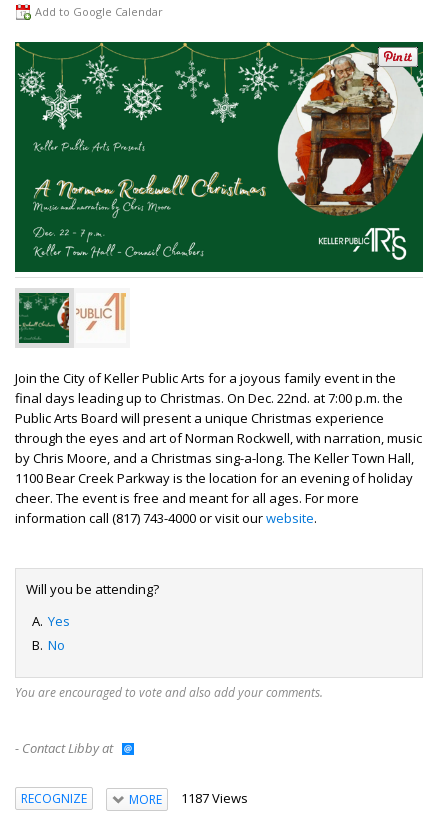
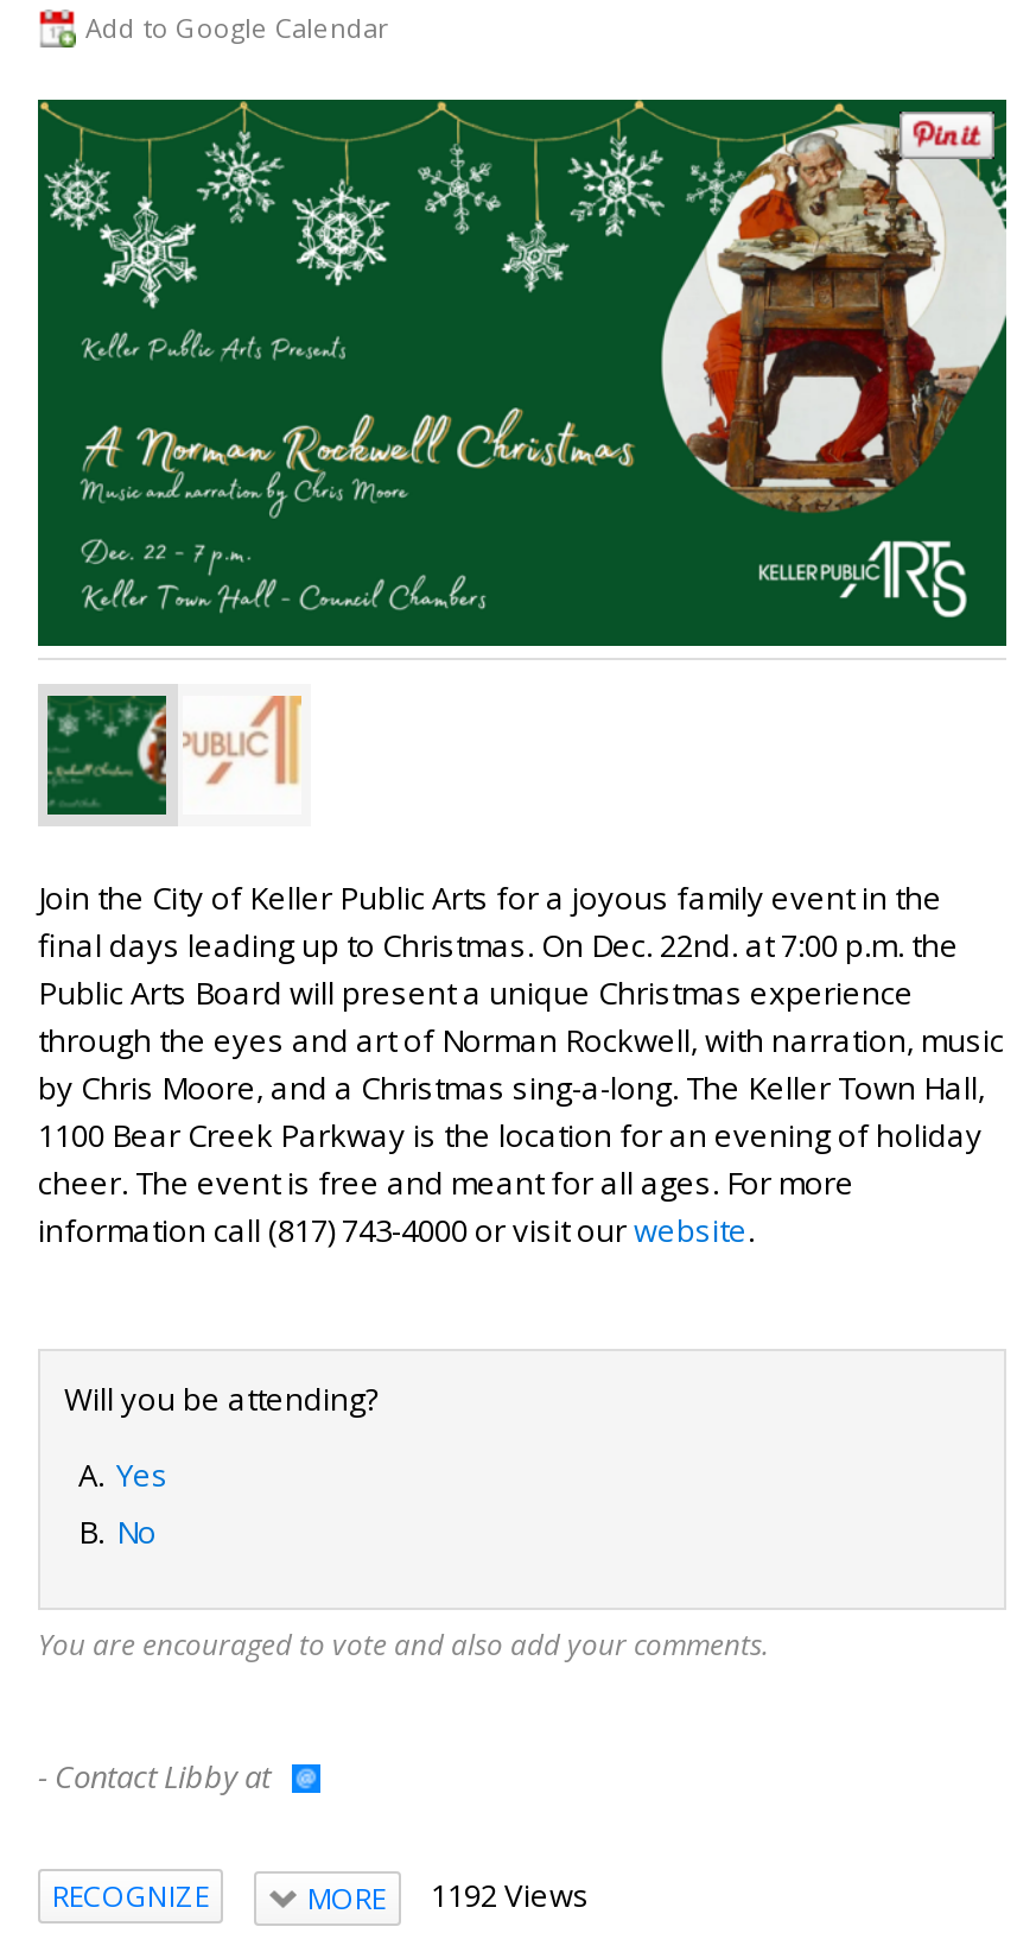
[128,788,247,807] MORE 1187 Views -> [307,1872,590,1918] MORE 1192 Views

